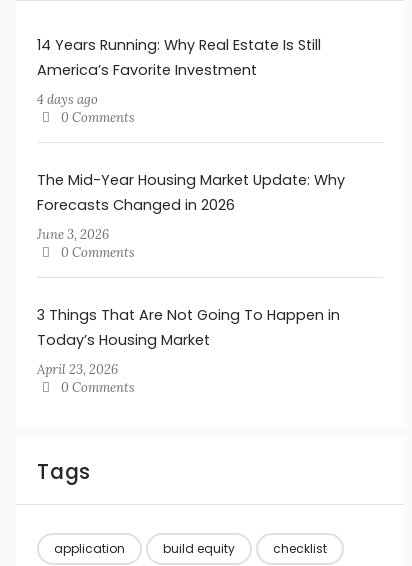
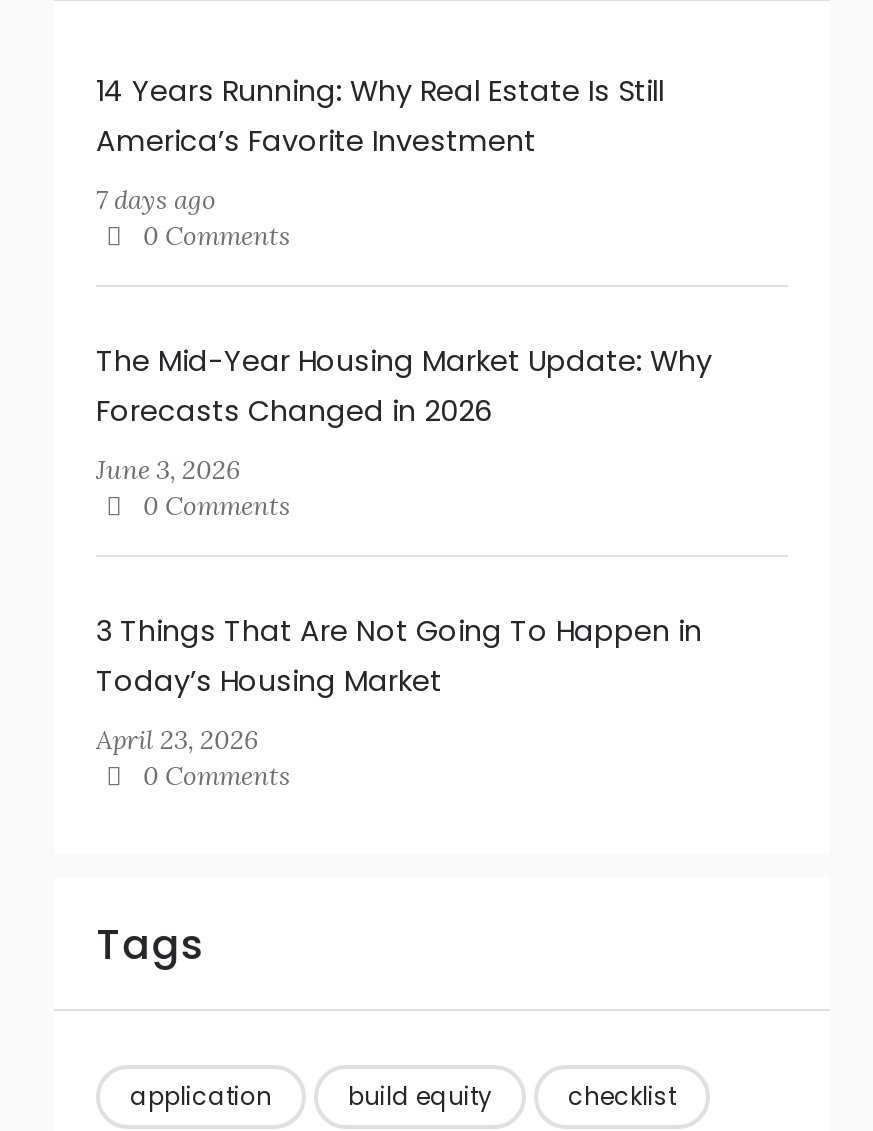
[37,91,98,108] 4 days ago -> [96,182,216,216] 7 days ago

